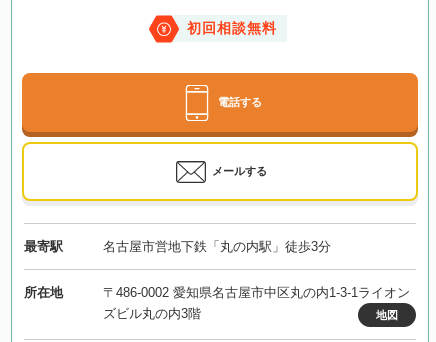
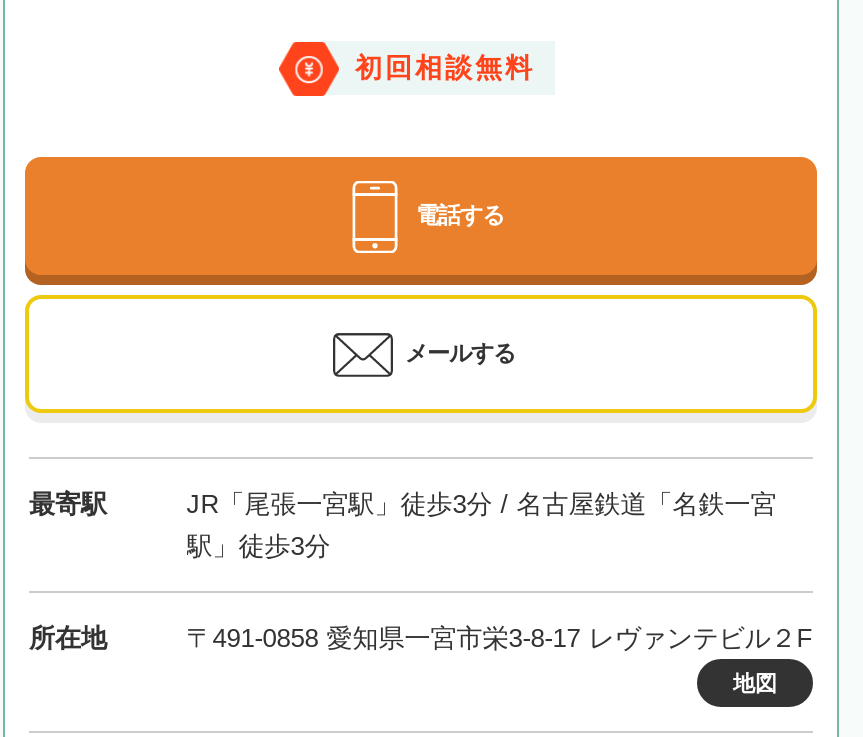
[103,239,331,254] 名古屋市営地下鉄「丸の内駅」徒歩3分 -> [186,490,776,562] JR「尾張一宮駅」徒歩3分 / 名古屋鉄道「名鉄一宮 | 駅」徒歩3分
[103,285,410,321] 〒486-0002 愛知県名古屋市中区丸の内1-3-1ライオン | ズビル丸の内3階 -> [186,624,812,654] 〒491-0858 愛知県一宮市栄3-8-17 レヴァンテビル２F

